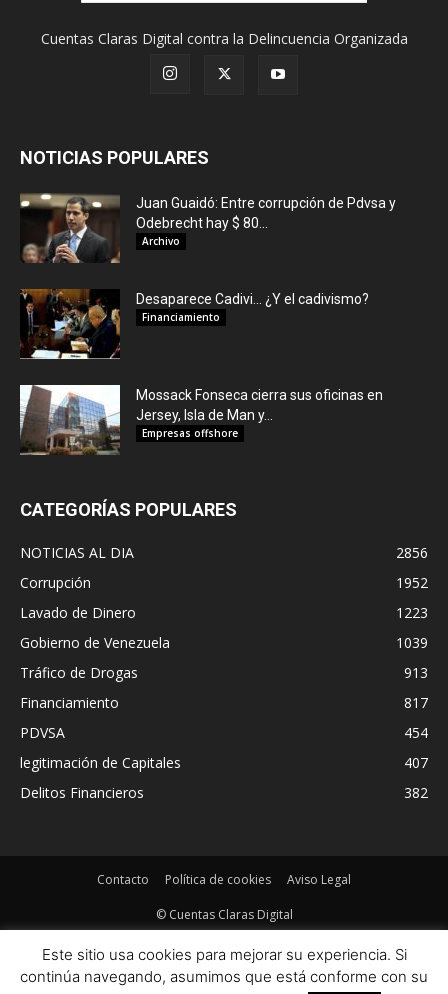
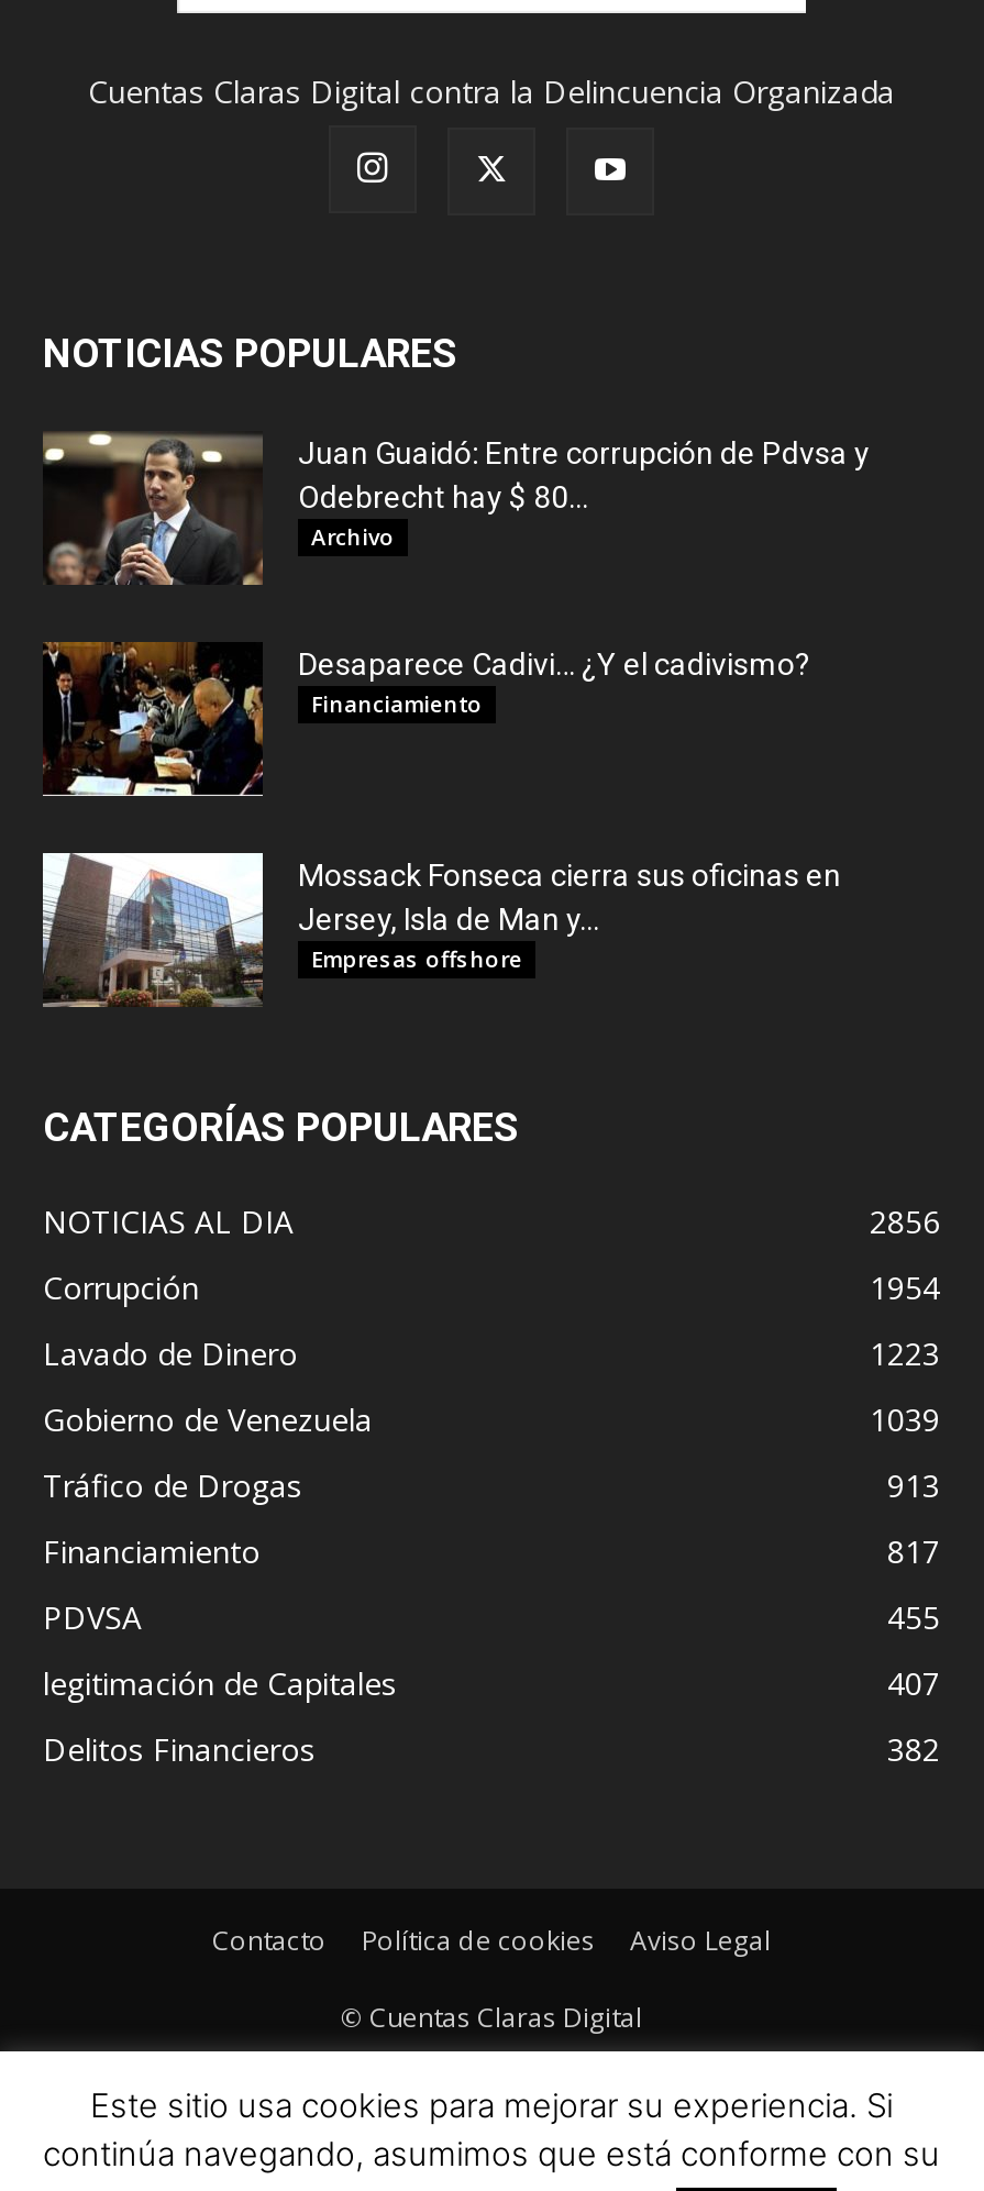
[396,573,428,592] 1952 -> [870,1266,940,1308] 1954
[404,723,428,742] 454 -> [887,1596,940,1638] 455

